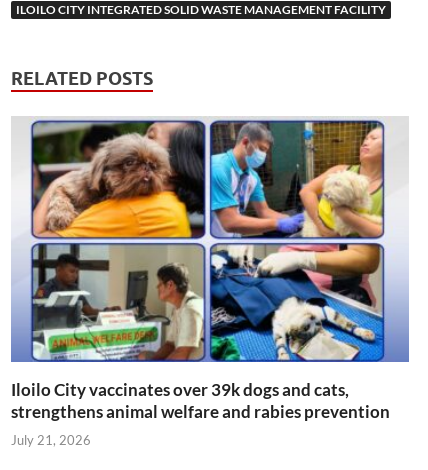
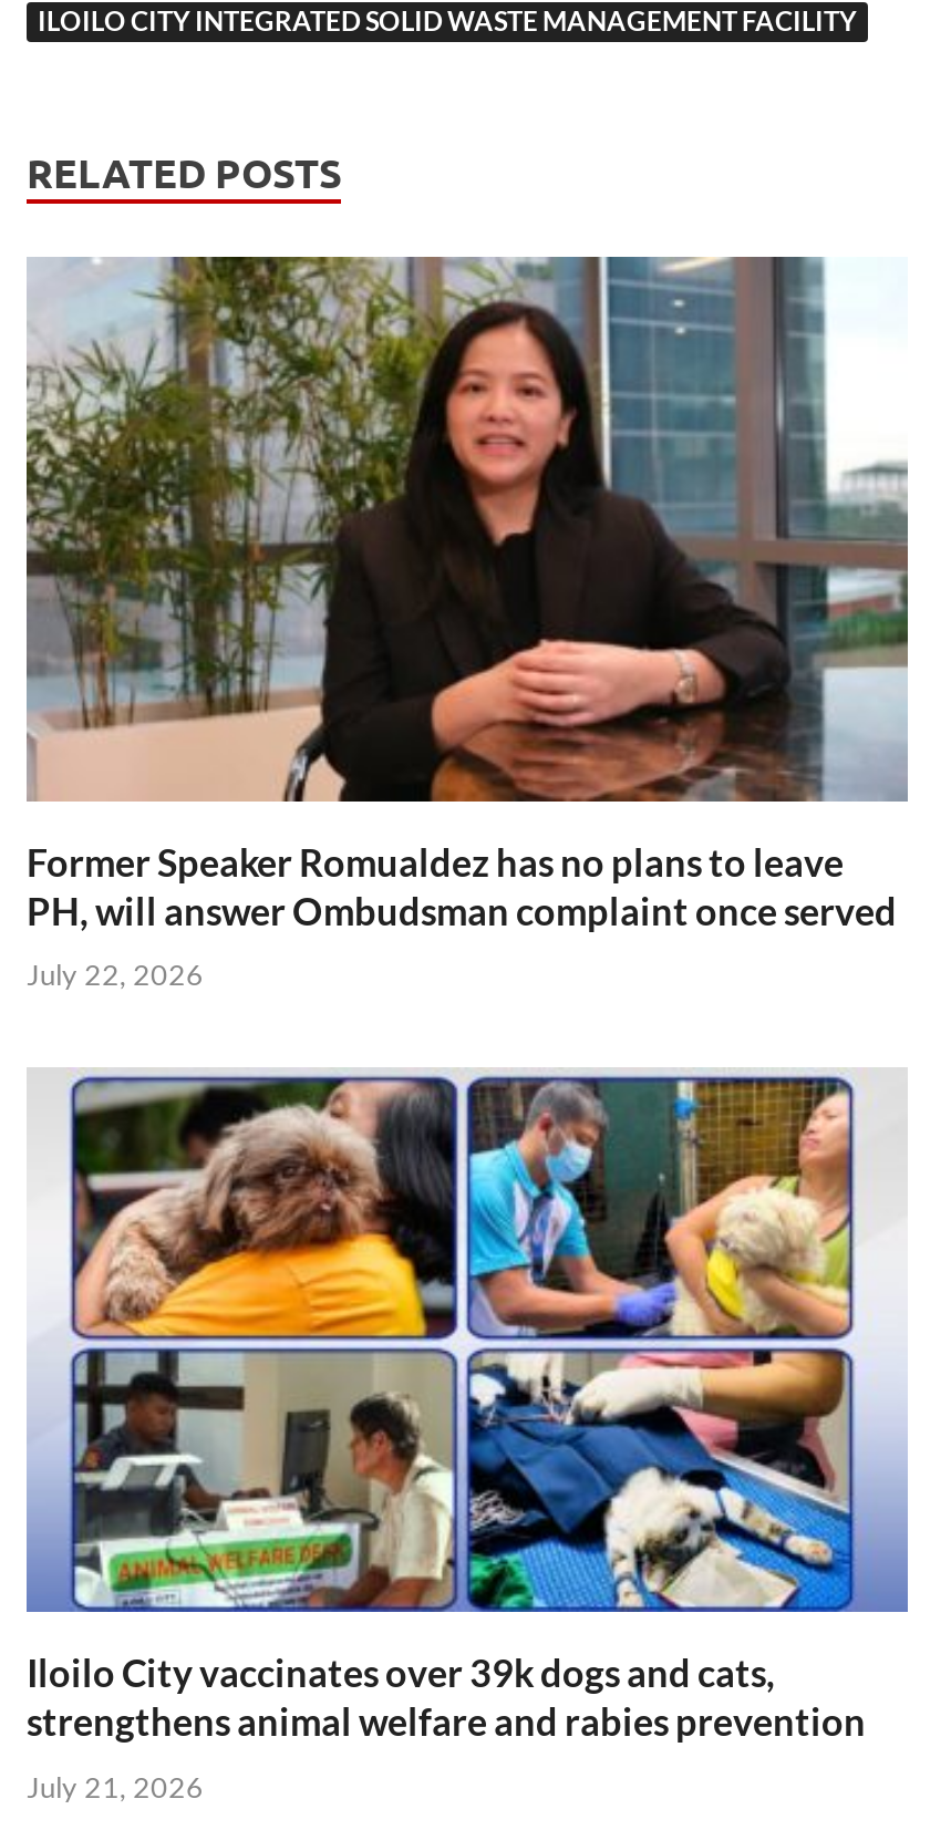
none -> [27,255,910,993] [image] | Former Speaker Romualdez has no plans to leave | PH, will answer Ombudsman complaint once served | July 22, 2026

